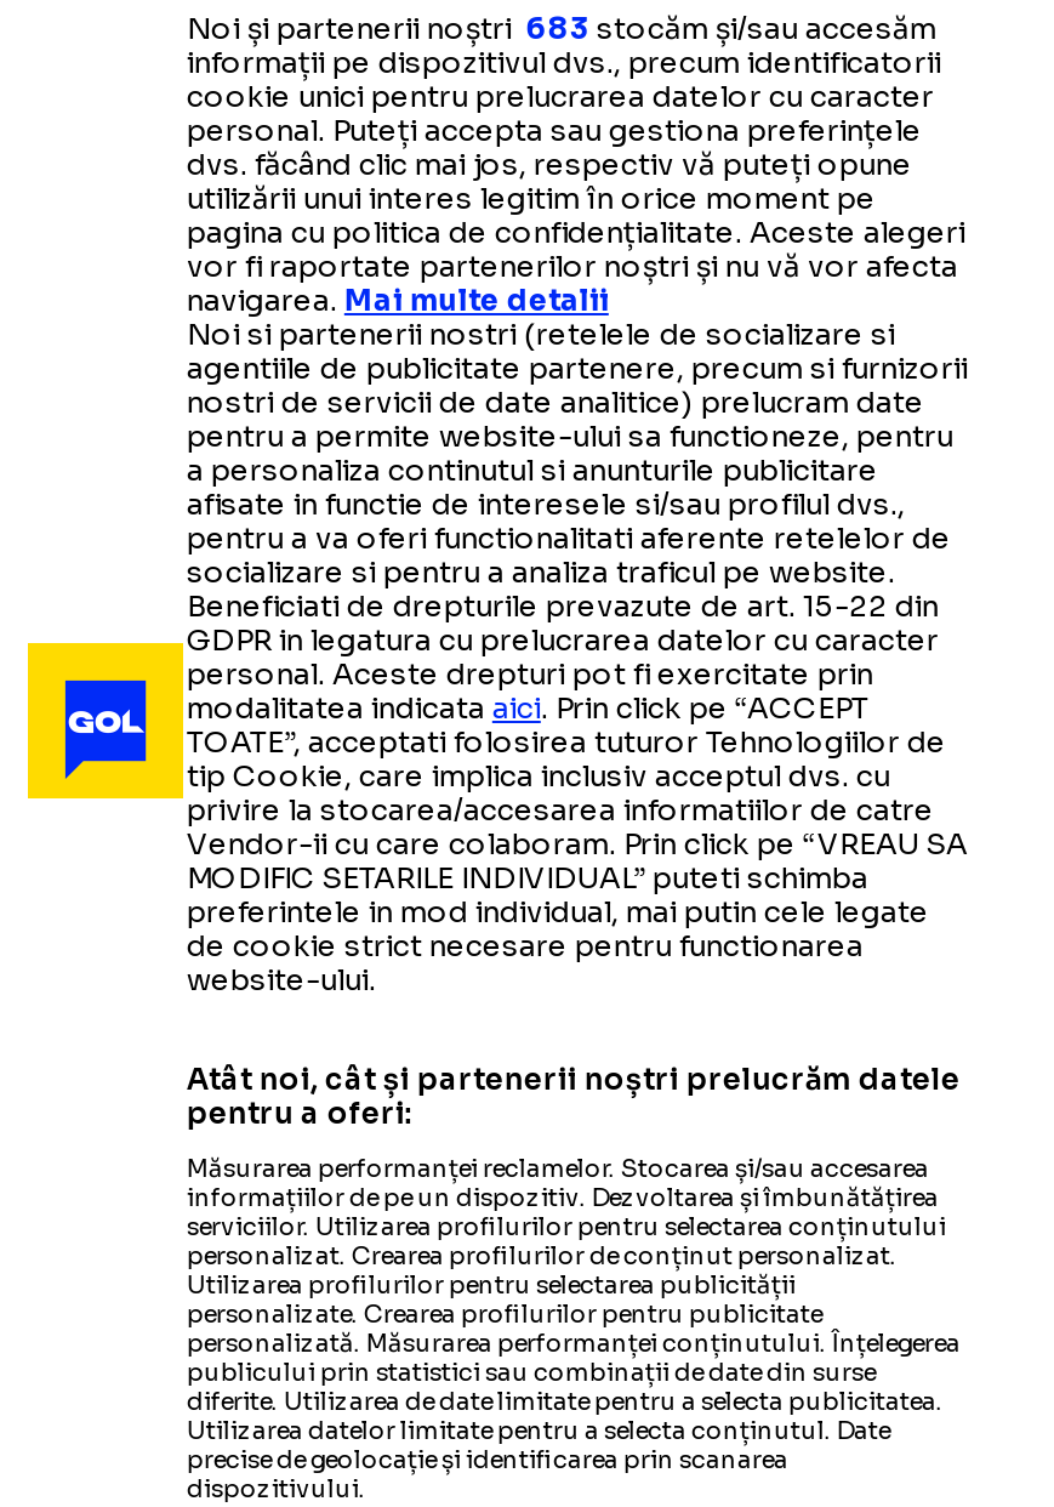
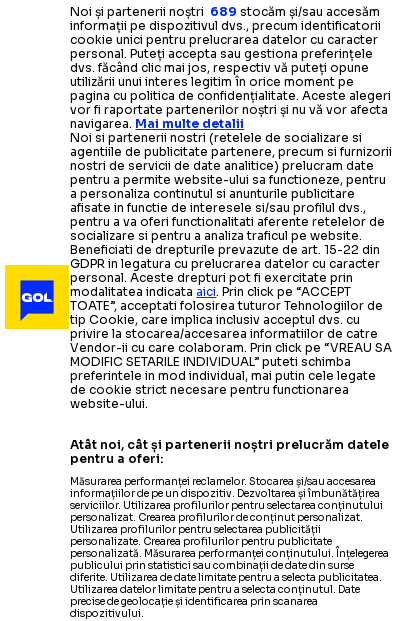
[187,10,936,46] Noi și partenerii noștri 683 stocăm și/sau accesăm -> [70,4,380,19] Noi și partenerii noștri 689 stocăm și/sau accesăm

